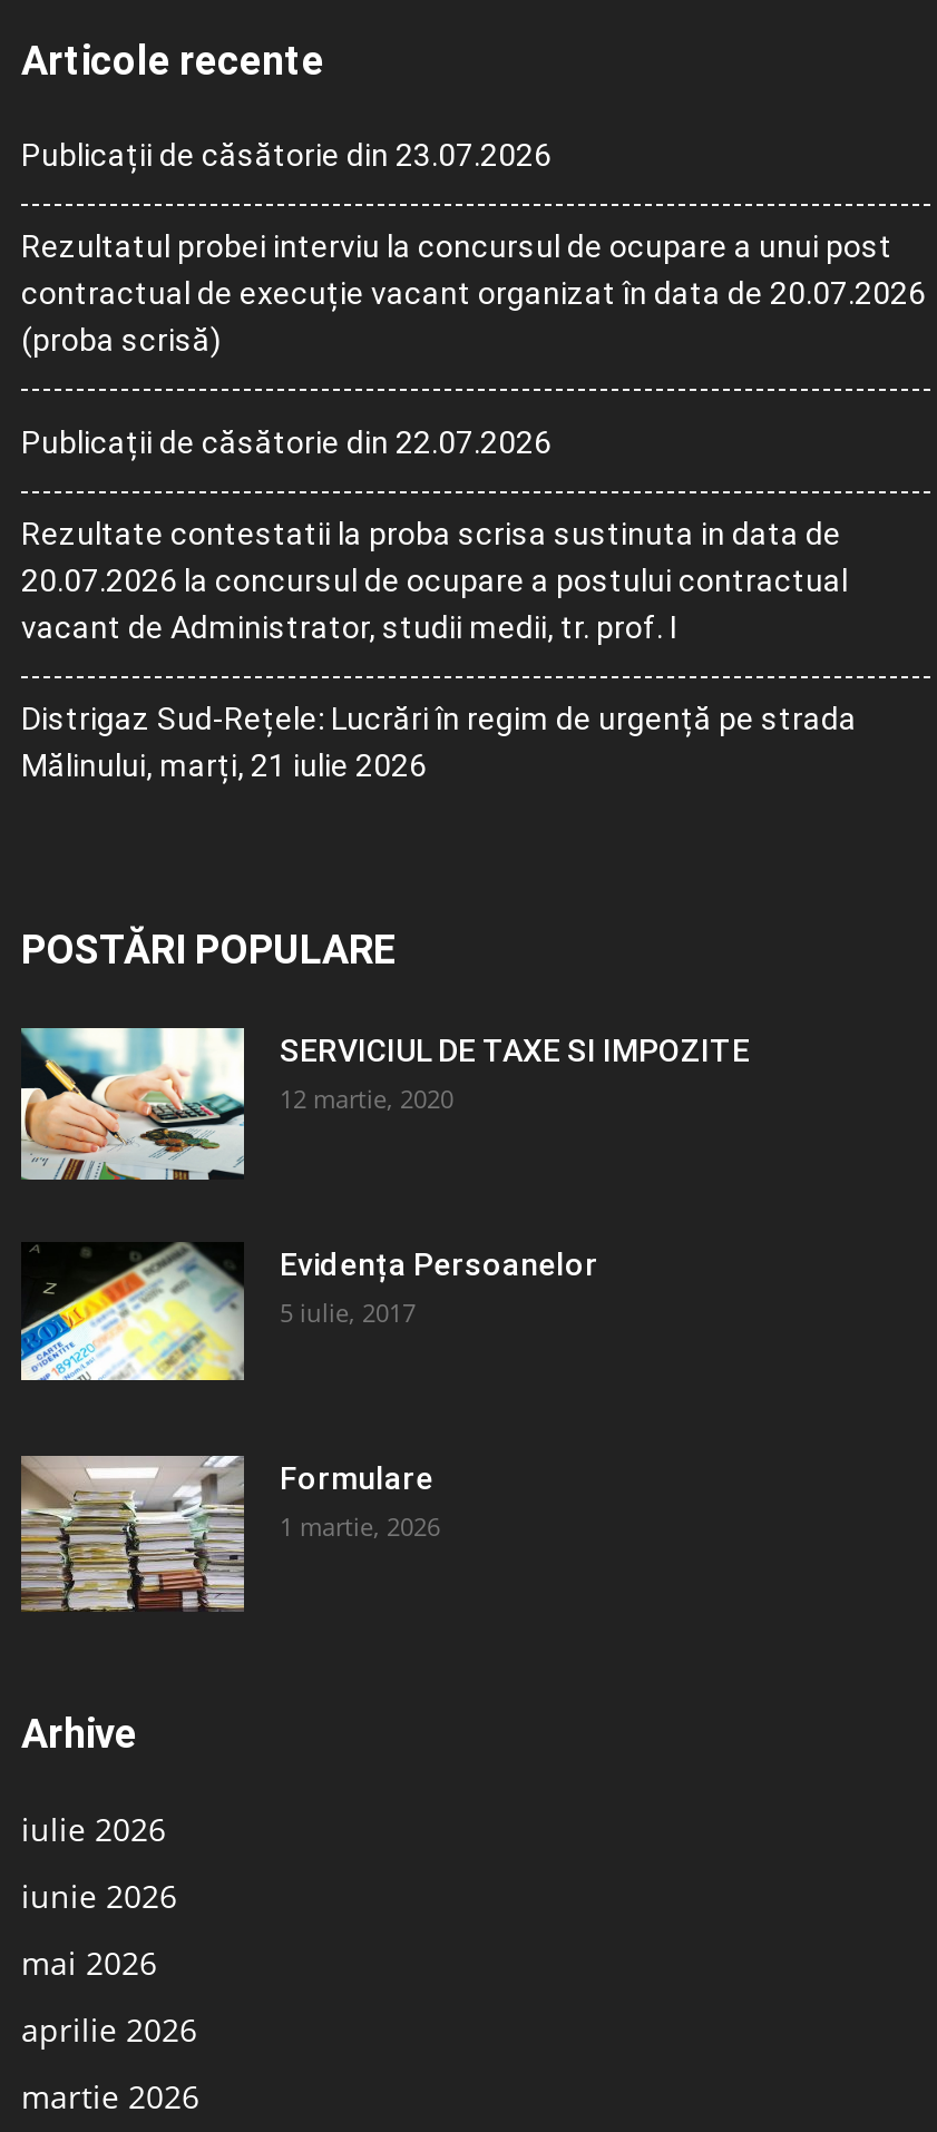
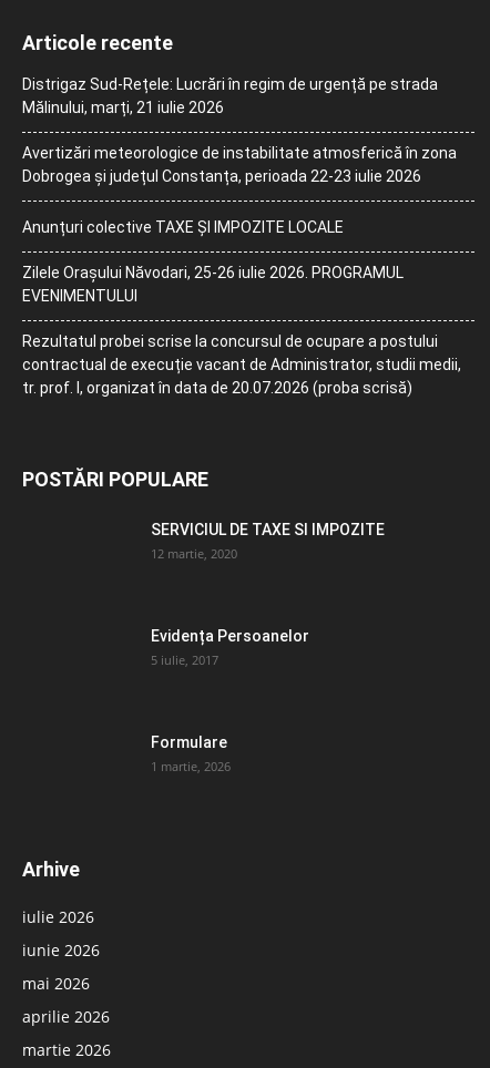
[21,136,926,644] Publicații de căsătorie din 23.07.2026 | Rezultatul probei interviu la concursul de ocupare a unui post | contractual de execuție vacant organizat în data de 20.07.2026 | (proba scrisă) | Publicații de căsătorie din 22.07.2026 | Rezultate contestatii la proba scrisa sustinuta in data de | 20.07.2026 la concursul de ocupare a postului contractual | vacant de Administrator, studii medii, tr. prof. I -> none
moved [21,700,857,782] -> [22,75,438,116]: Distrigaz Sud-Rețele: Lucrări în regim de urgență pe strada | Mălinului, marți, 21 iulie 2026
none -> [22,144,461,397] Avertizări meteorologice de instabilitate atmosferică în zona | Dobrogea și județul Constanța, perioada 22-23 iulie 2026 | Anunțuri colective TAXE ȘI IMPOZITE LOCALE | Zilele Orașului Năvodari, 25-26 iulie 2026. PROGRAMUL | EVENIMENTULUI | Rezultatul probei scrise la concursul de ocupare a postului | contractual de execuție vacant de Administrator, studii medii, | tr. prof. I, organizat în data de 20.07.2026 (proba scrisă)
[19,1025,246,1183] [image] -> none
[19,1241,246,1383] [image] -> none
[19,1453,246,1613] [image] -> none

